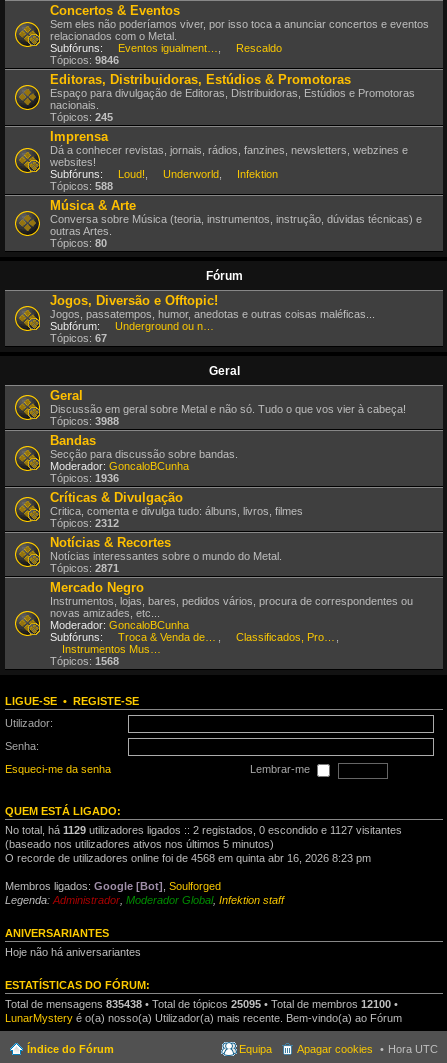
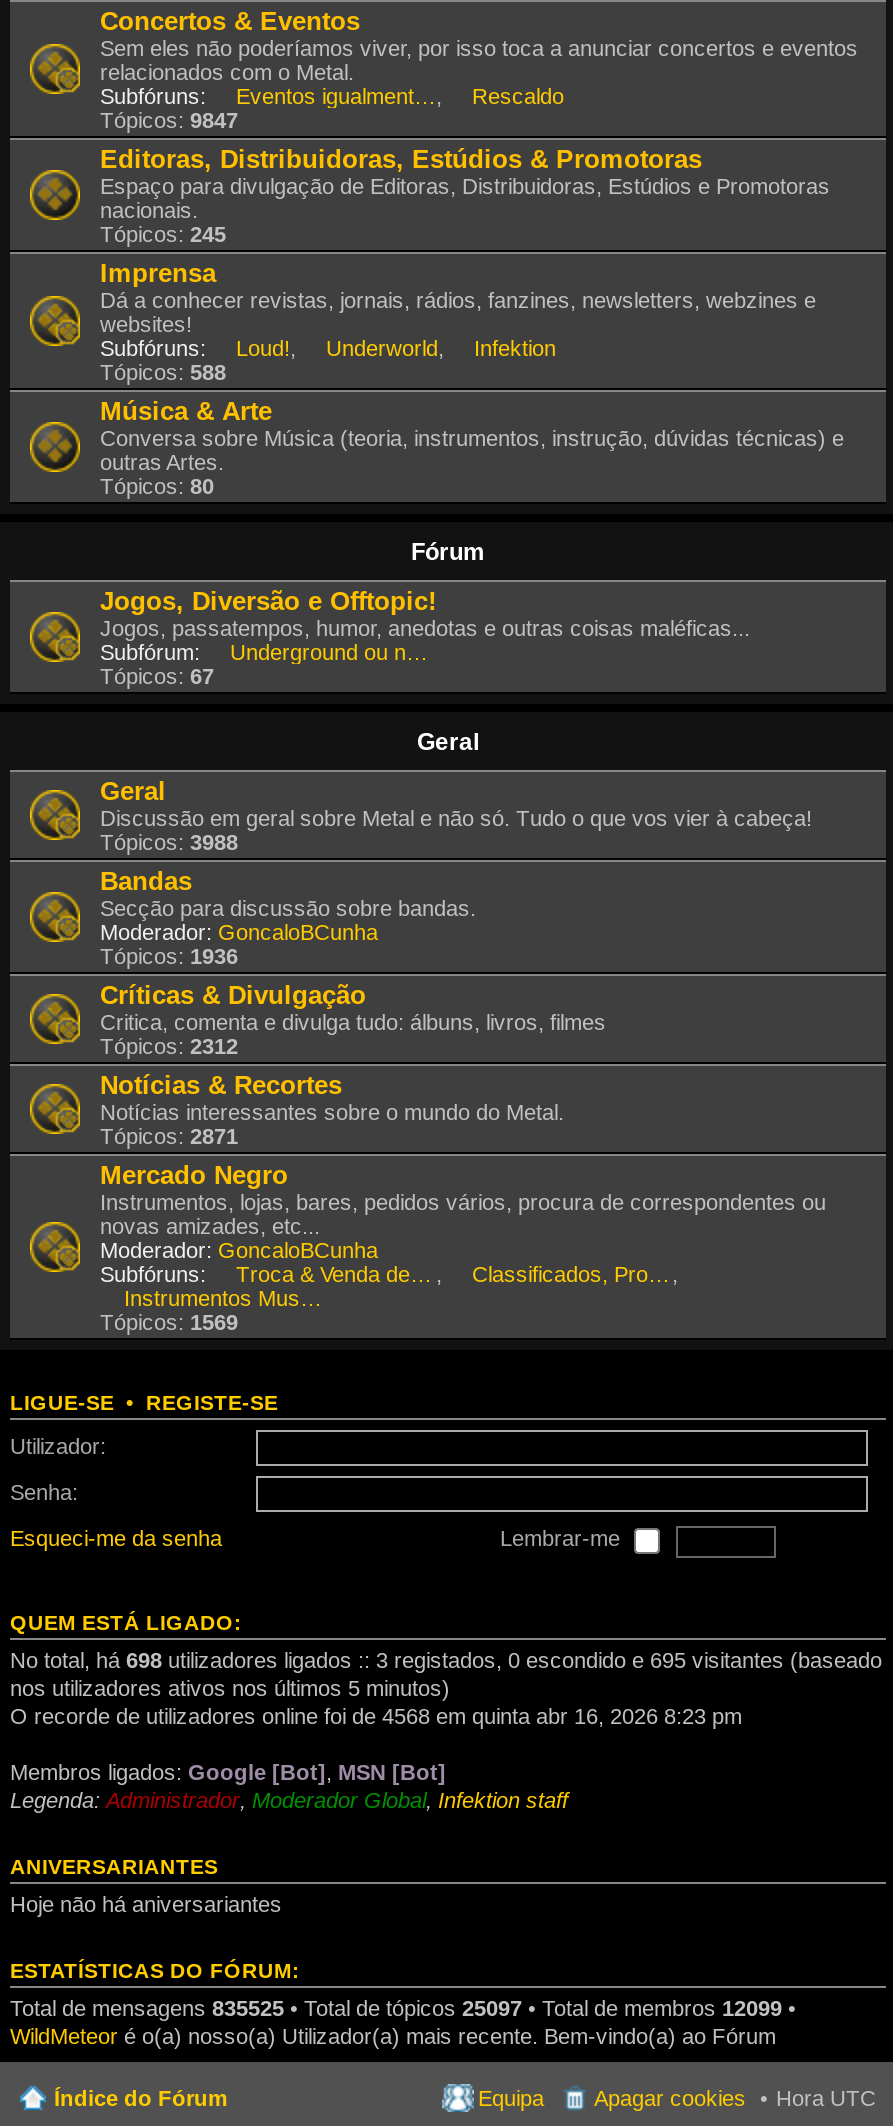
[50,54,119,66] Tópicos: 9846 -> [100,108,238,132] Tópicos: 9847
[50,655,119,667] Tópicos: 1568 -> [100,1310,238,1334] Tópicos: 1569
[5,824,402,850] No total, há 1129 utilizadores ligados :: 2 registados, 0 escondido e 1127 visitantes | (baseado nos utilizadores ativos nos últimos 5 minutos) -> [10,1648,882,1700] No total, há 698 utilizadores ligados :: 3 registados, 0 escondido e 695 visitantes (baseado | nos utilizadores ativos nos últimos 5 minutos)
[5,880,221,892] Membros ligados: Google [Bot], Soulforged -> [10,1760,446,1784] Membros ligados: Google [Bot], MSN [Bot]
[5,998,398,1010] Total de mensagens 835438 • Total de tópicos 25095 • Total de membros 12100 • -> [10,1996,796,2020] Total de mensagens 835525 • Total de tópicos 25097 • Total de membros 12099 •
[5,1012,402,1024] LunarMystery é o(a) nosso(a) Utilizador(a) mais recente. Bem-vindo(a) ao Fórum -> [10,2024,776,2048] WildMeteor é o(a) nosso(a) Utilizador(a) mais recente. Bem-vindo(a) ao Fórum

